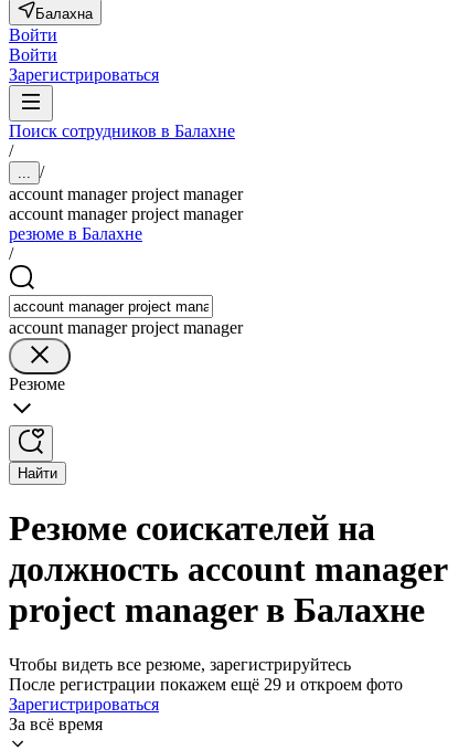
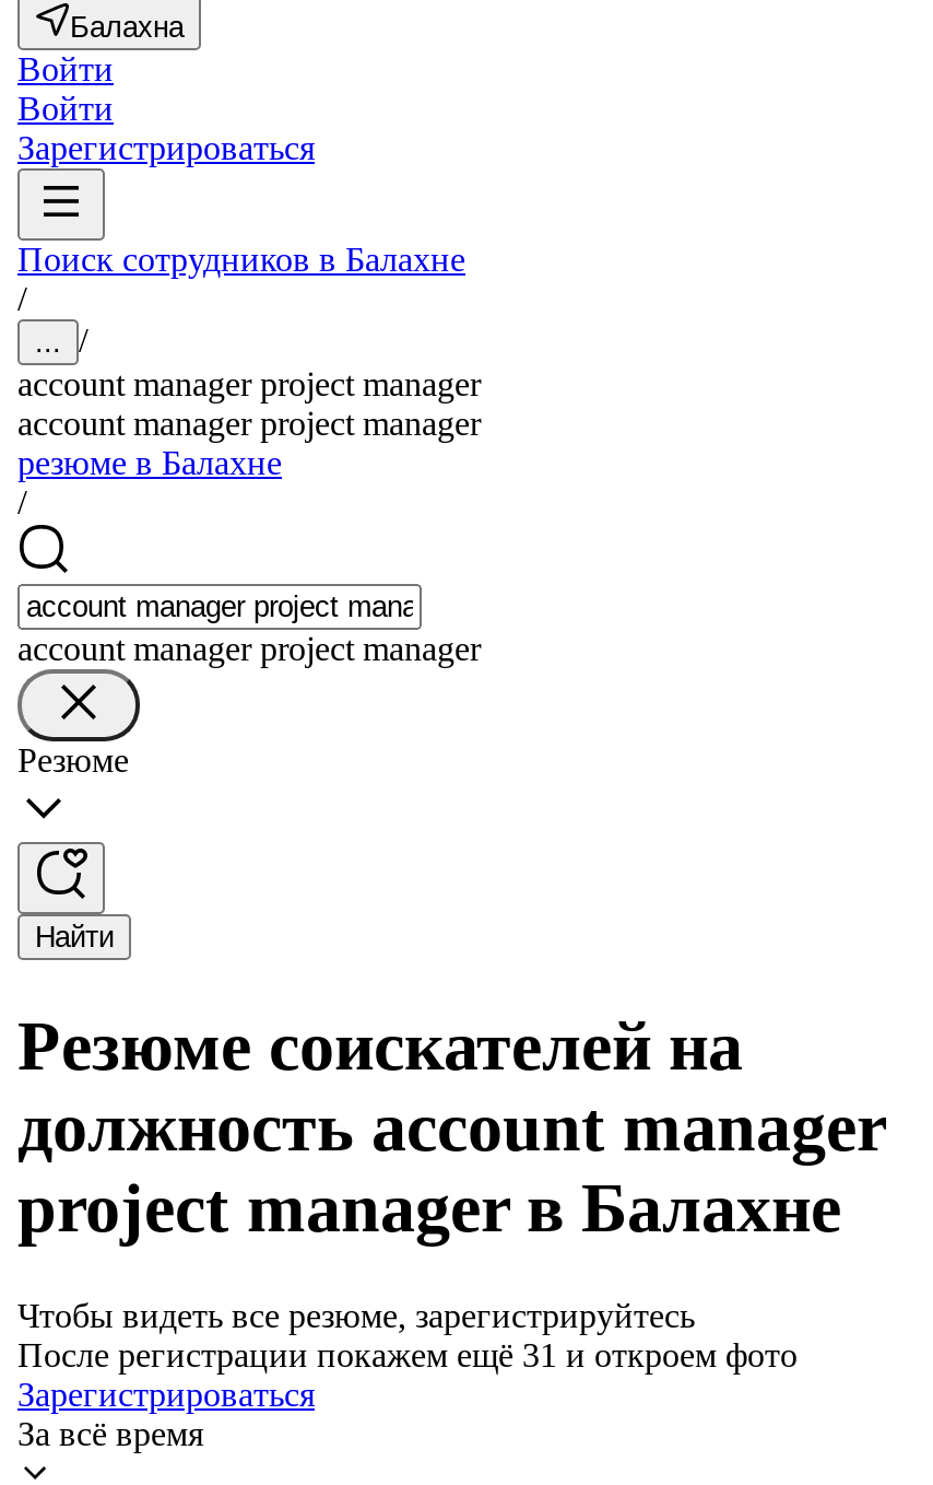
[9,675,403,694] После регистрации покажем ещё 29 и откроем фото -> [17,1336,798,1373] После регистрации покажем ещё 31 и откроем фото

